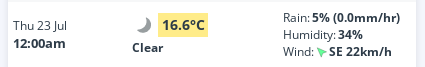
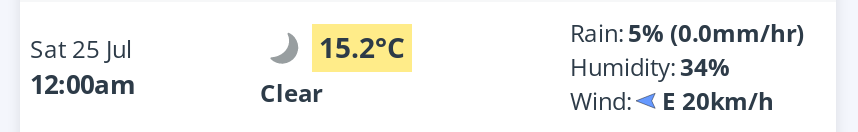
[13,16,67,33] Thu 23 Jul -> [30,31,132,65] Sat 25 Jul
[161,15,204,34] 16.6°C -> [319,28,405,66] 15.2°C
[283,42,392,59] Wind: SE 22km/h -> [570,83,774,117] Wind: E 20km/h

